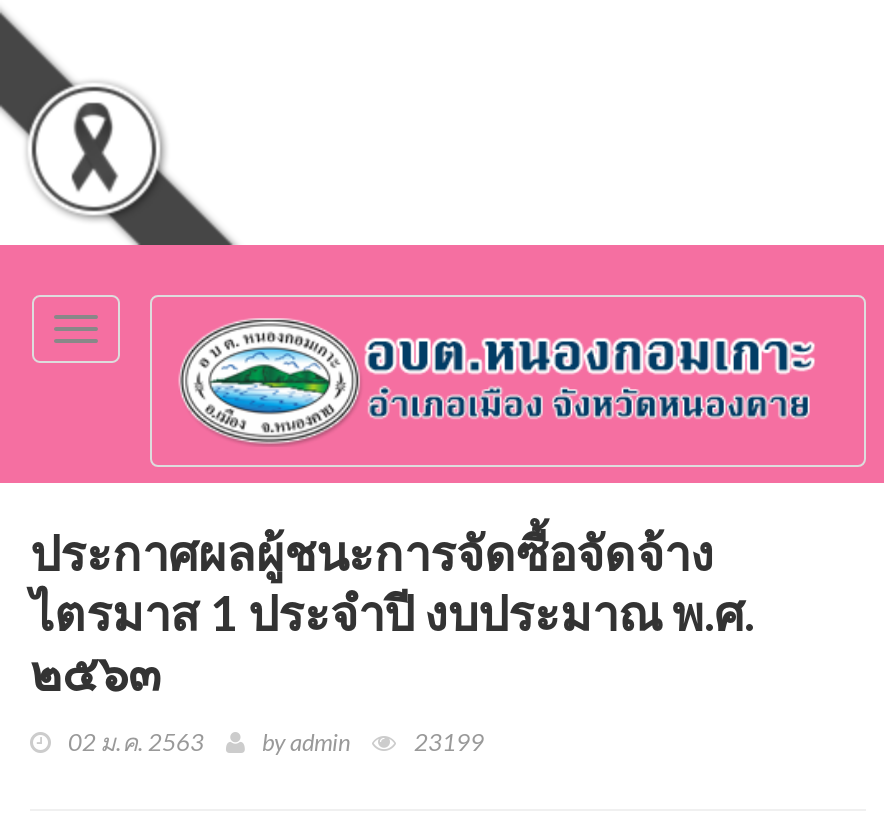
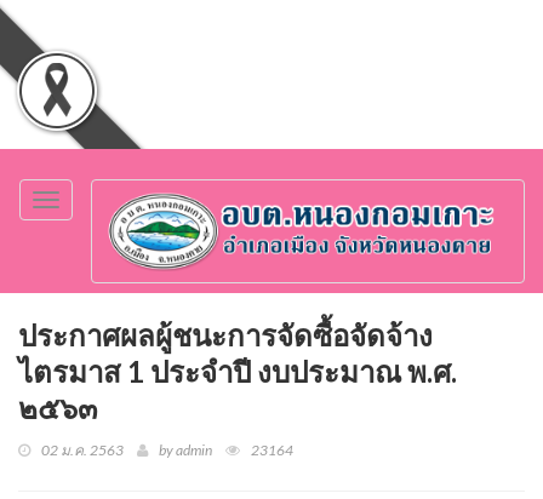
[414,727,484,757] 23199 -> [251,441,293,459] 23164

